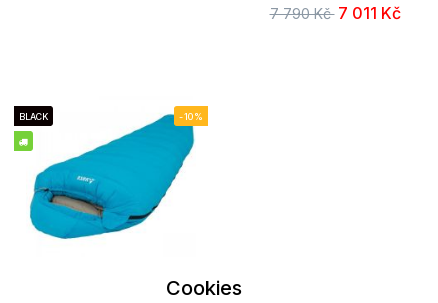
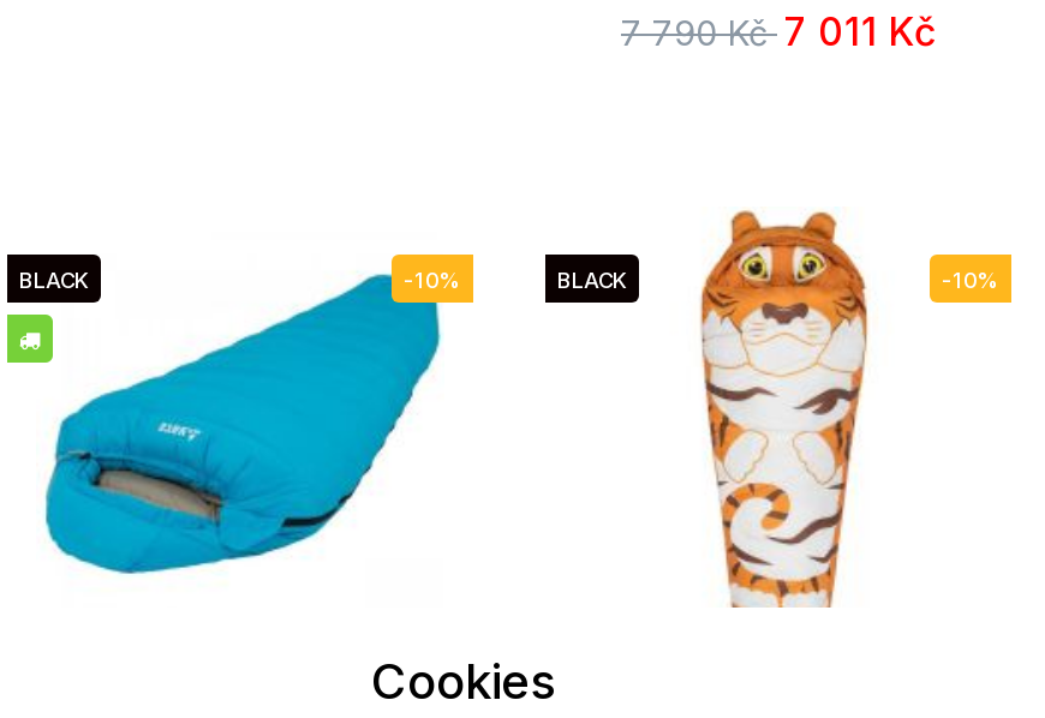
none -> [557,209,999,610] [image] | BLACK | -10%

